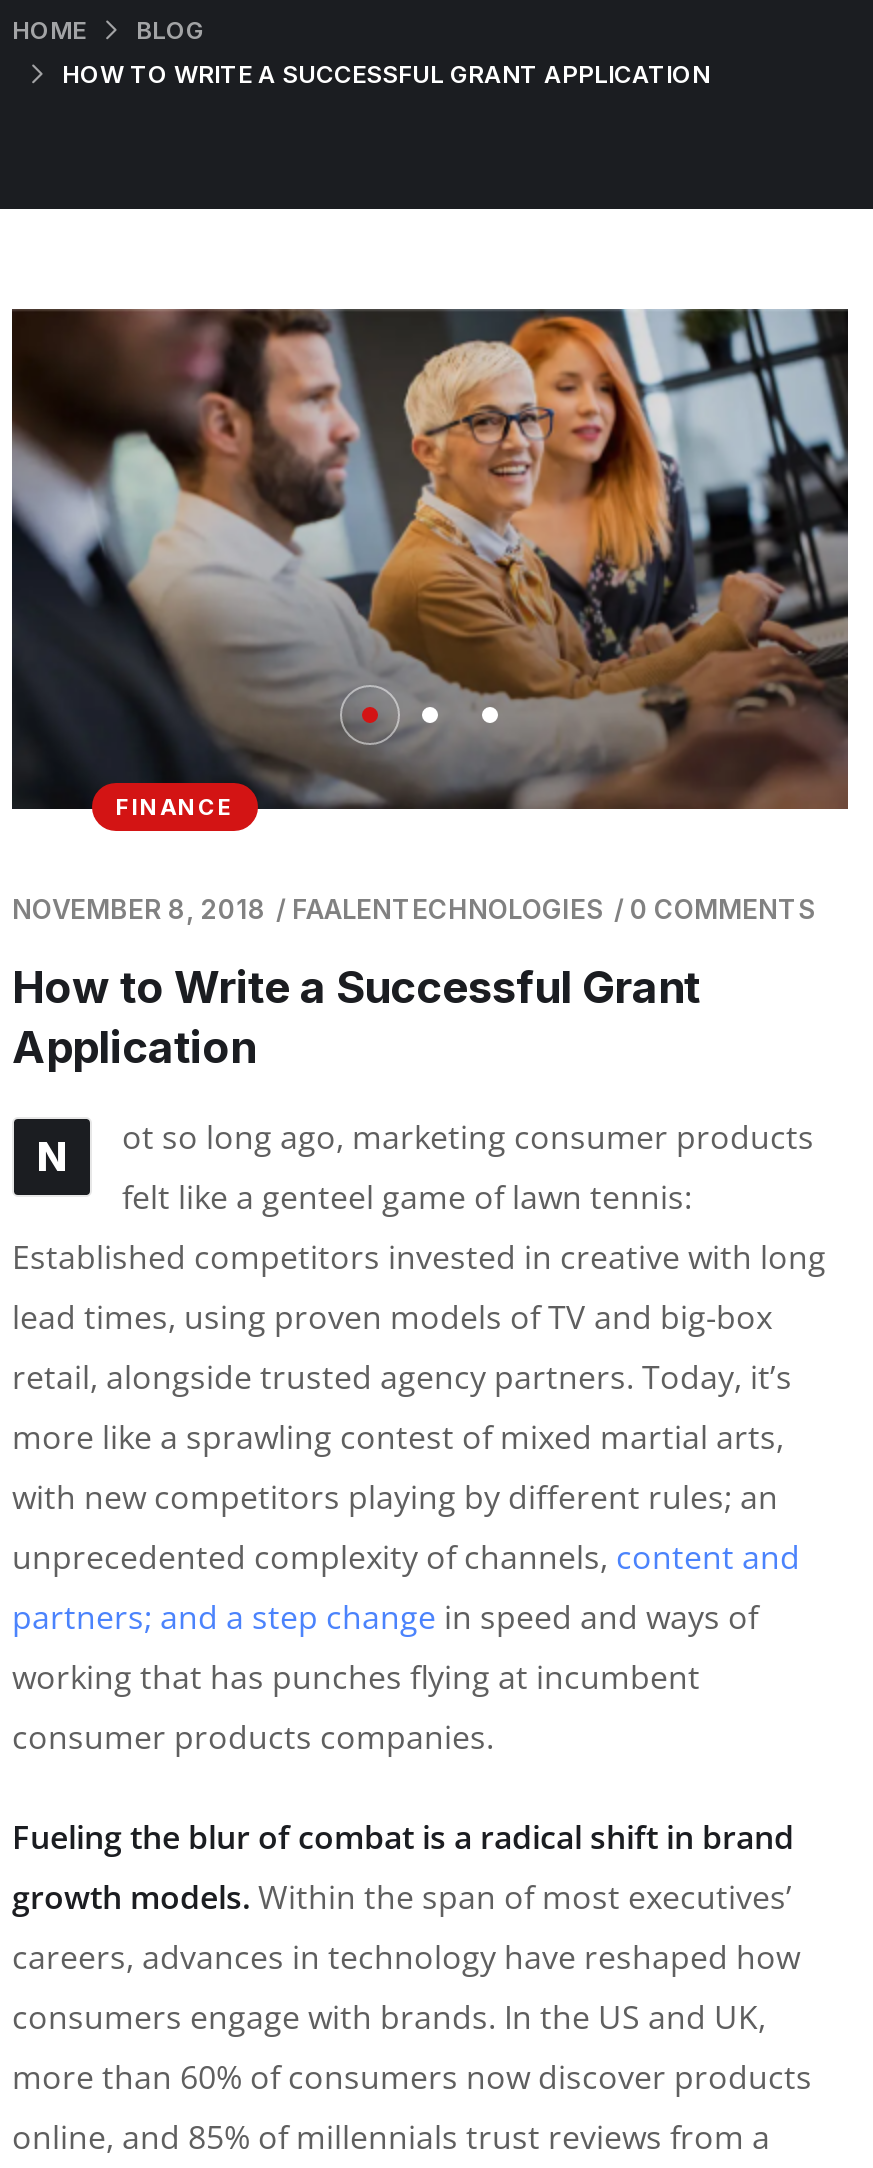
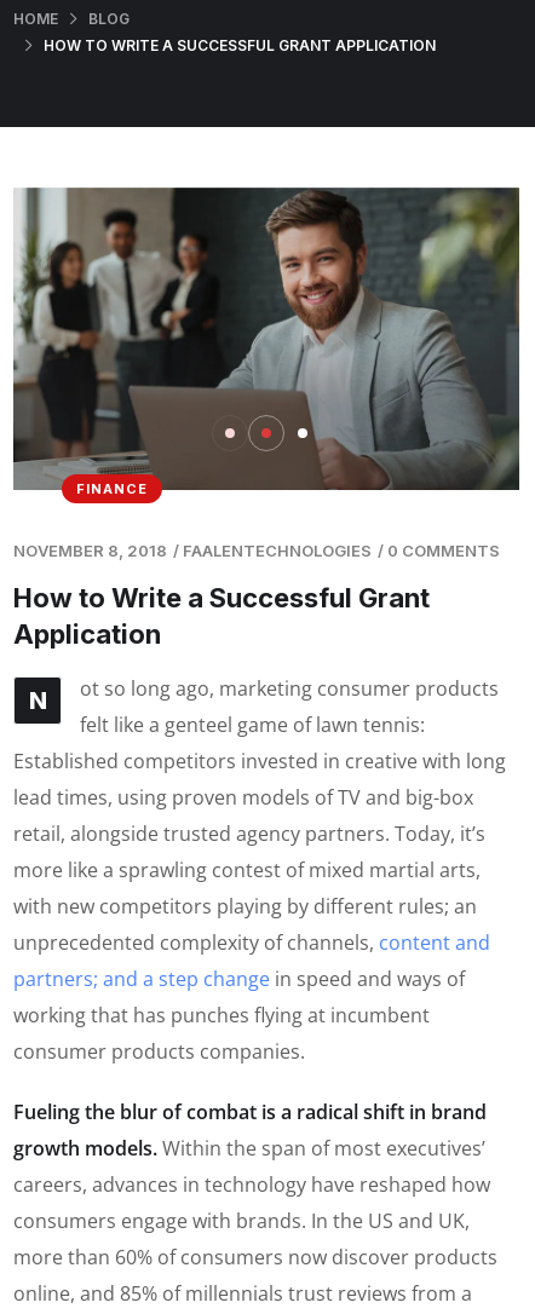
[10,307,850,809] [image] -> [13,188,520,490] [image]

